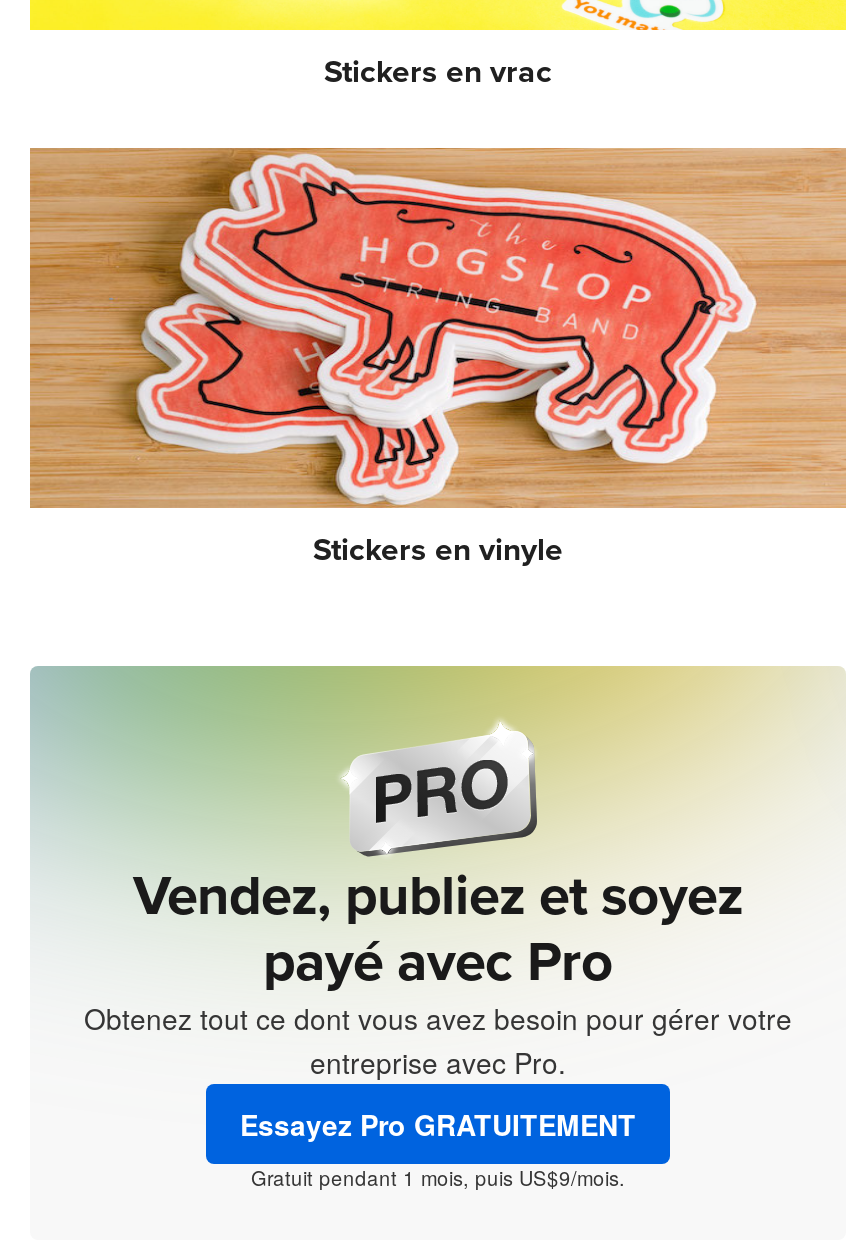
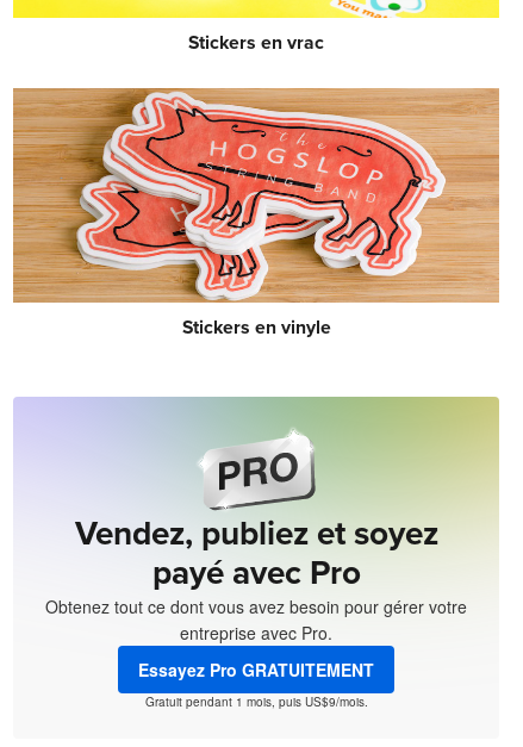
[30,666,844,894] [image] -> [14,397,499,534] [image]

